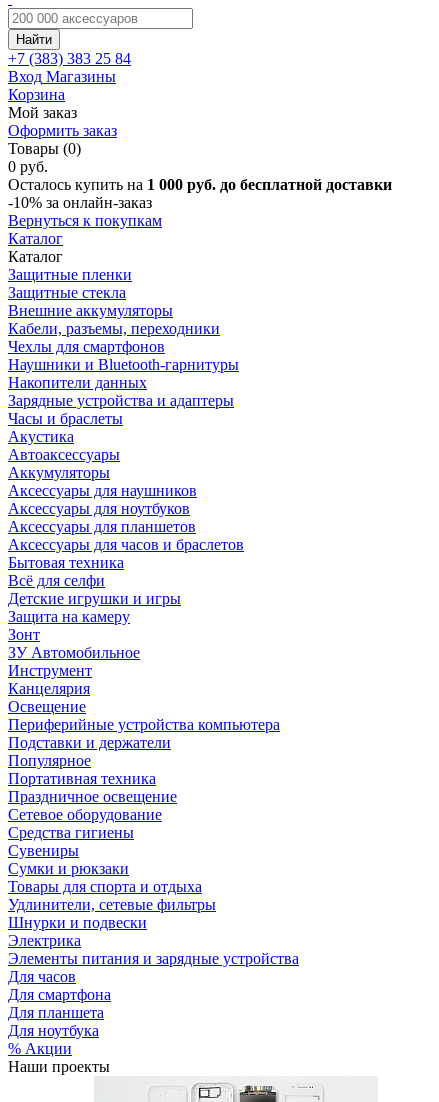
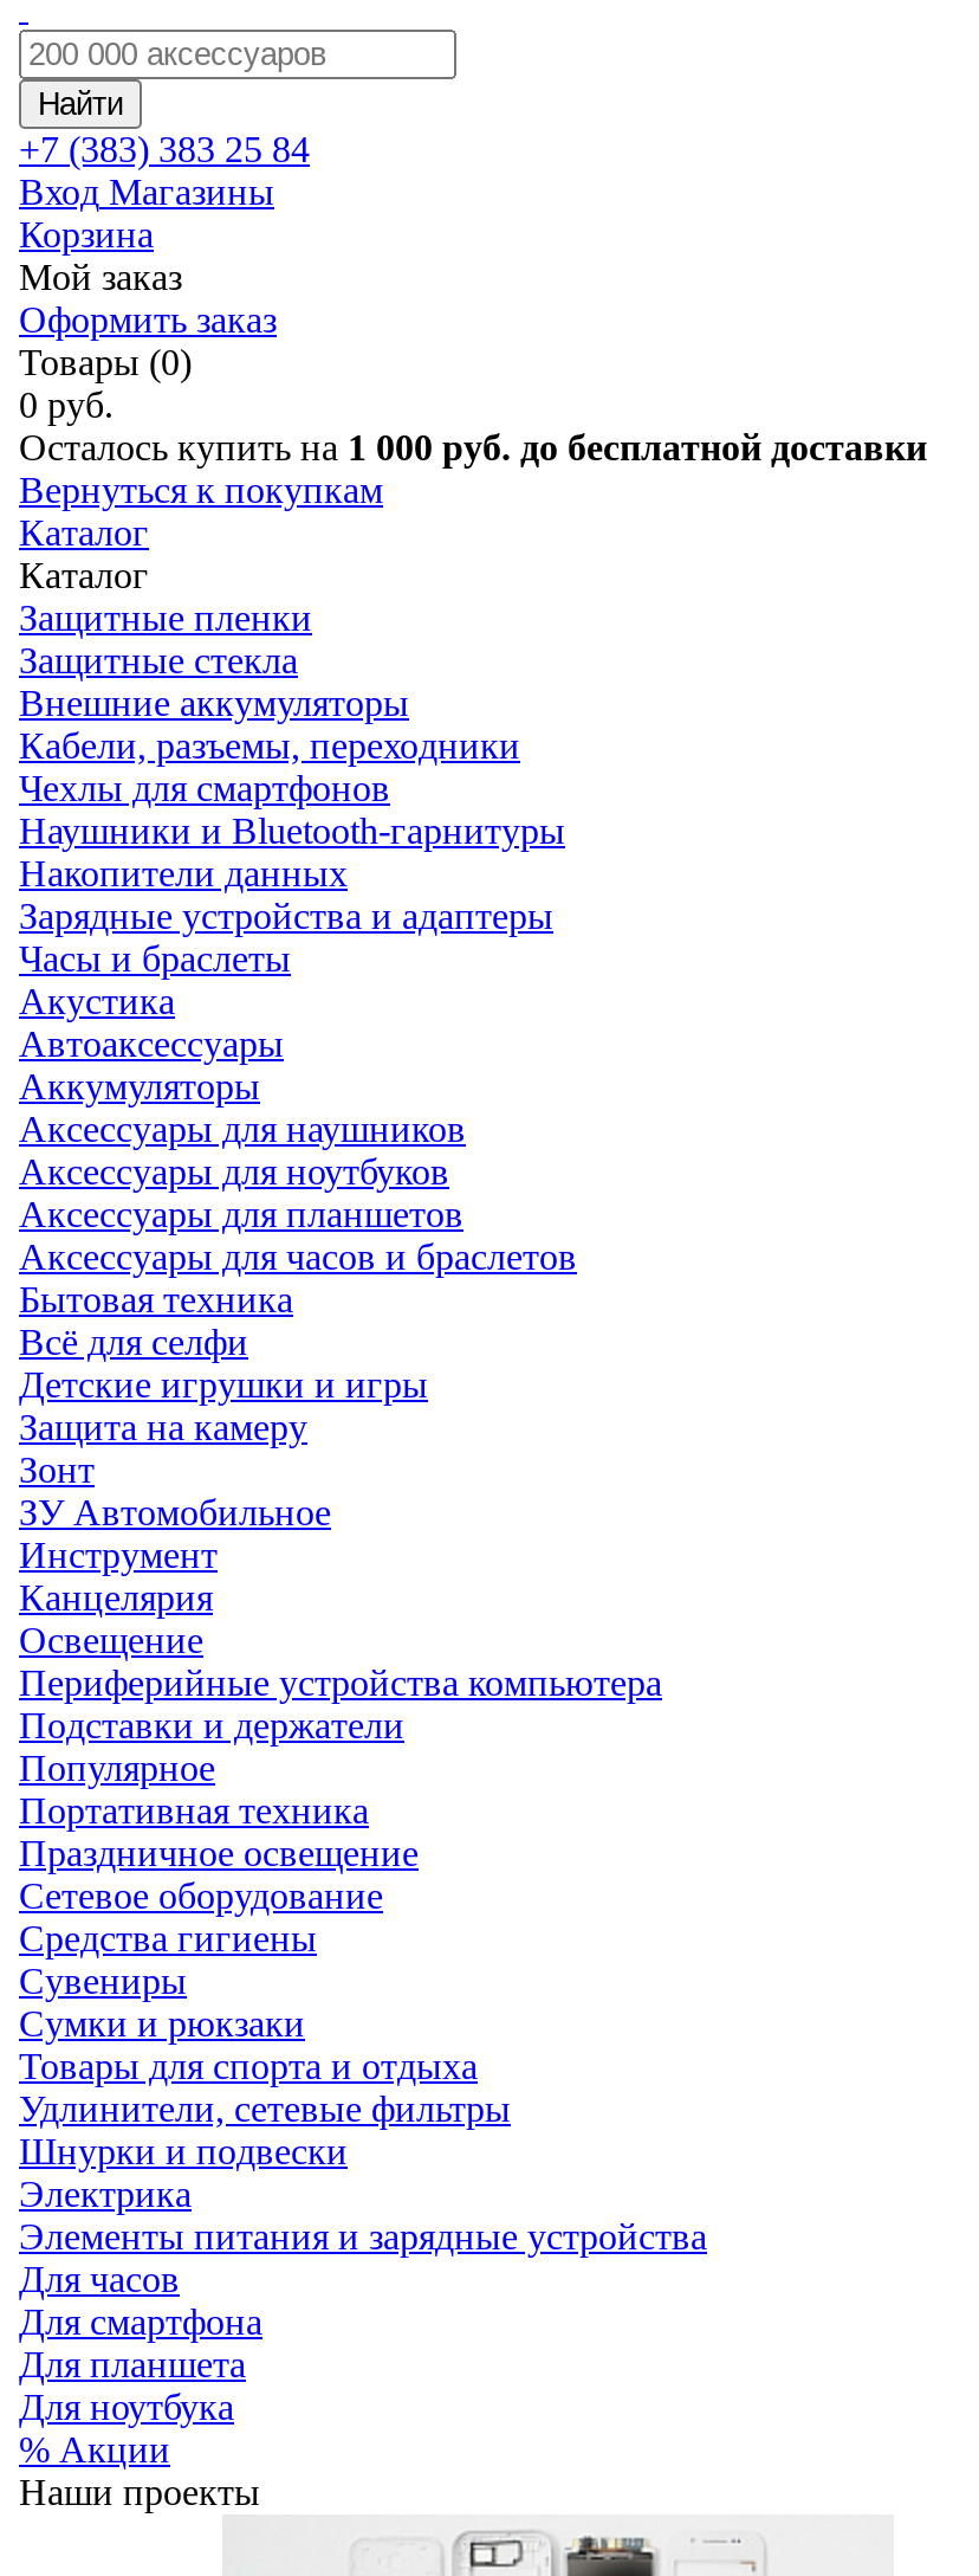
[8,194,152,211] -10% за онлайн-заказ -> none

